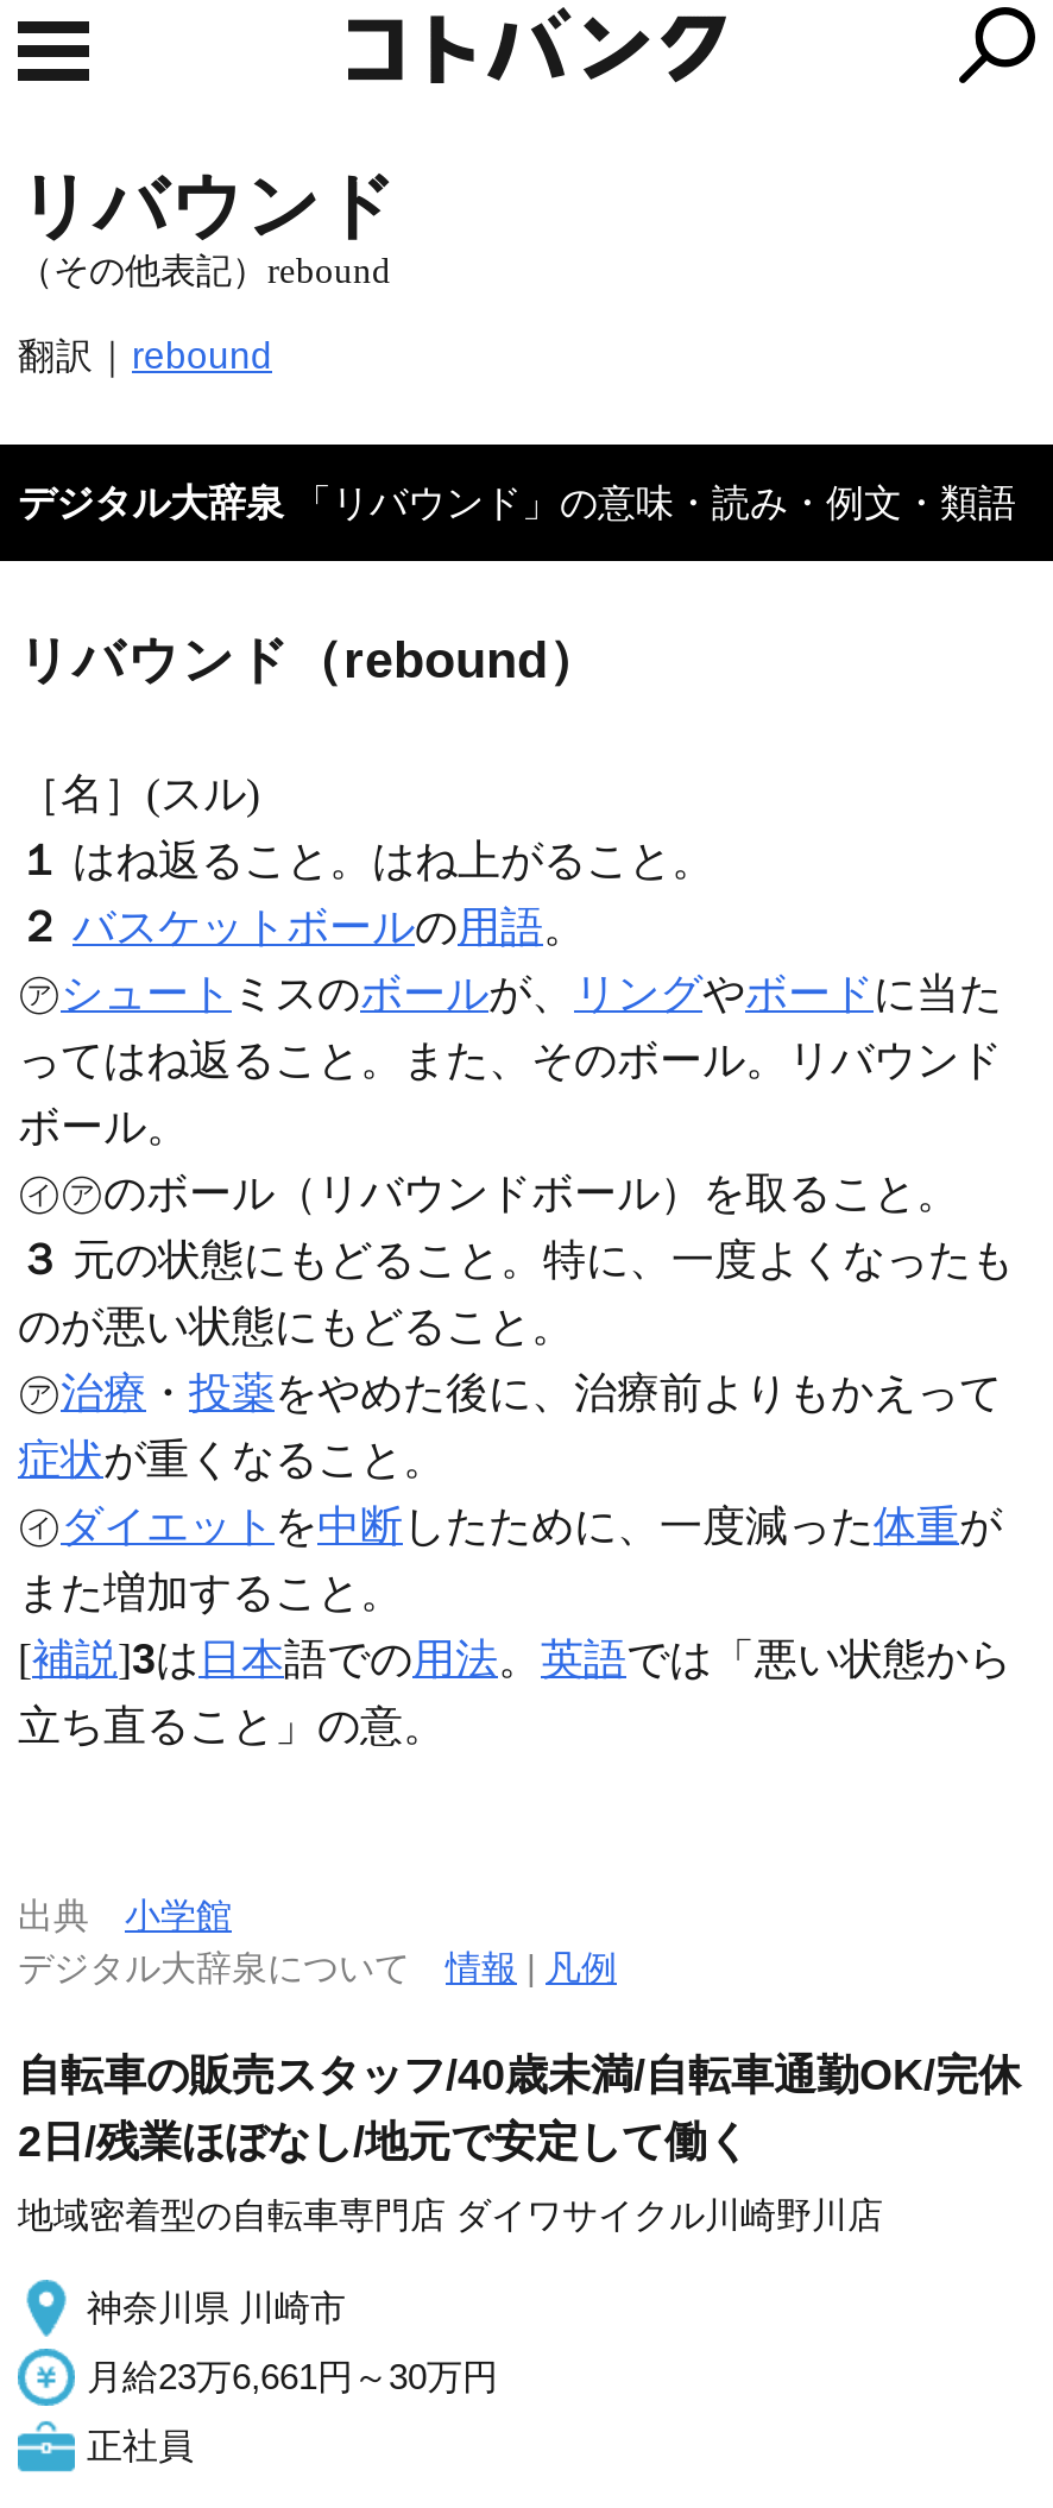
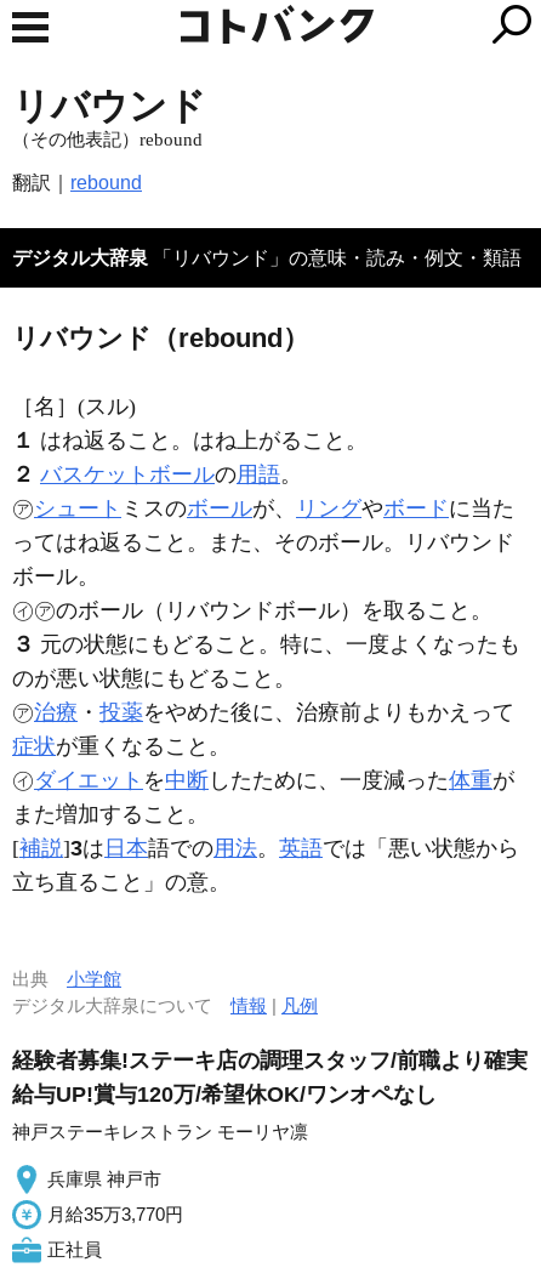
[18,2052,1021,2166] 自転車の販売スタッフ/40歳未満/自転車通勤OK/完休 | 2日/残業ほぼなし/地元で安定して働く -> [12,1048,528,1107] 経験者募集!ステーキ店の調理スタッフ/前職より確実 | 給与UP!賞与120万/希望休OK/ワンオペなし
[18,2194,883,2235] 地域密着型の自転車専門店 ダイワサイクル川崎野川店 -> [12,1121,308,1142] 神戸ステーキレストラン モーリヤ凛
[87,2287,346,2327] 神奈川県 川崎市 -> [47,1169,161,1189] 兵庫県 神戸市
[87,2356,498,2396] 月給23万6,661円～30万円 -> [47,1204,183,1224] 月給35万3,770円

